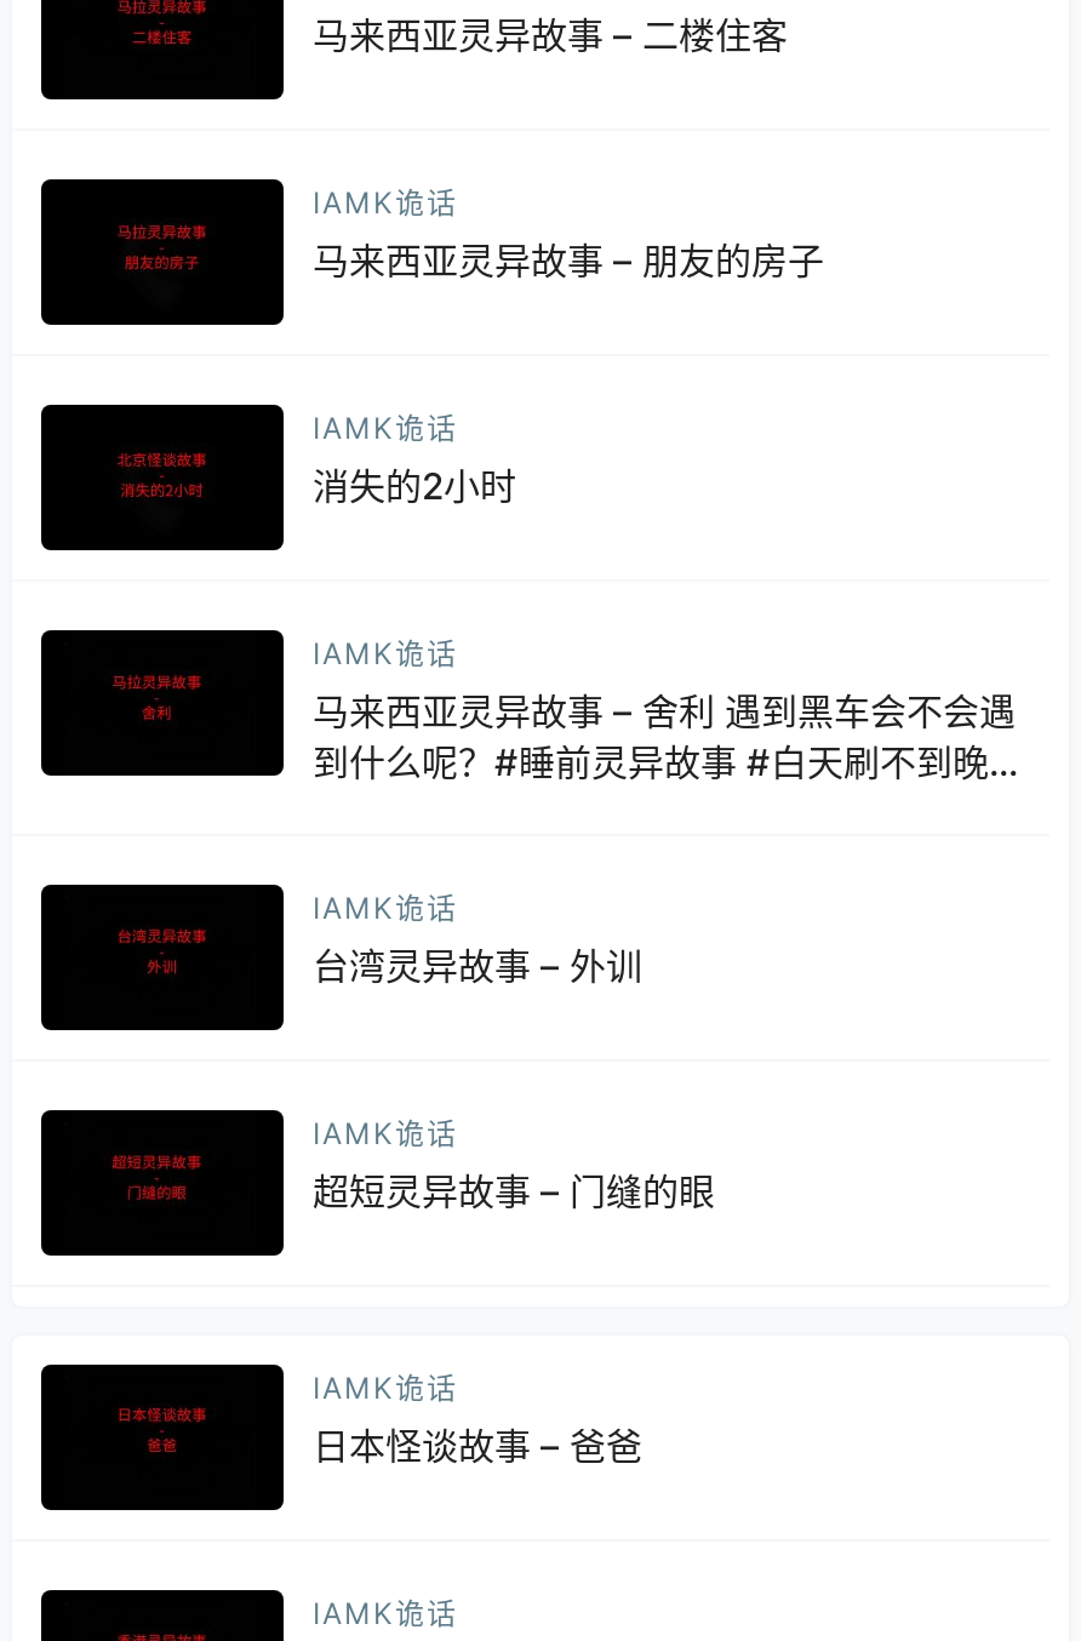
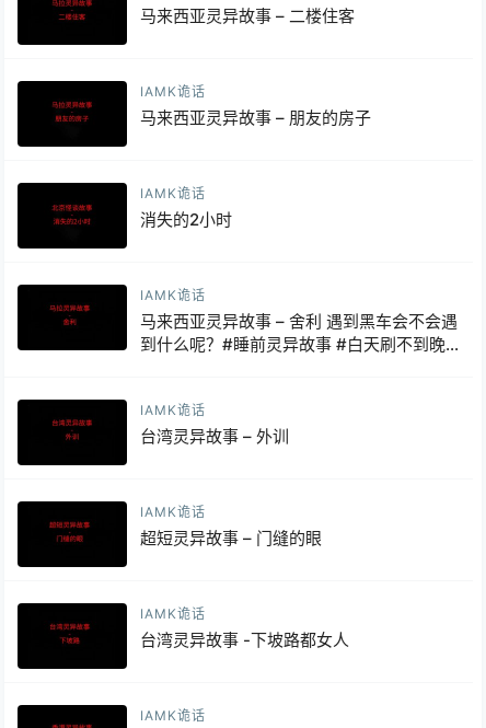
[313,1423,642,1469] 日本怪谈故事 – 爸爸 -> [140,629,349,650] 台湾灵异故事 -下坡路都女人

